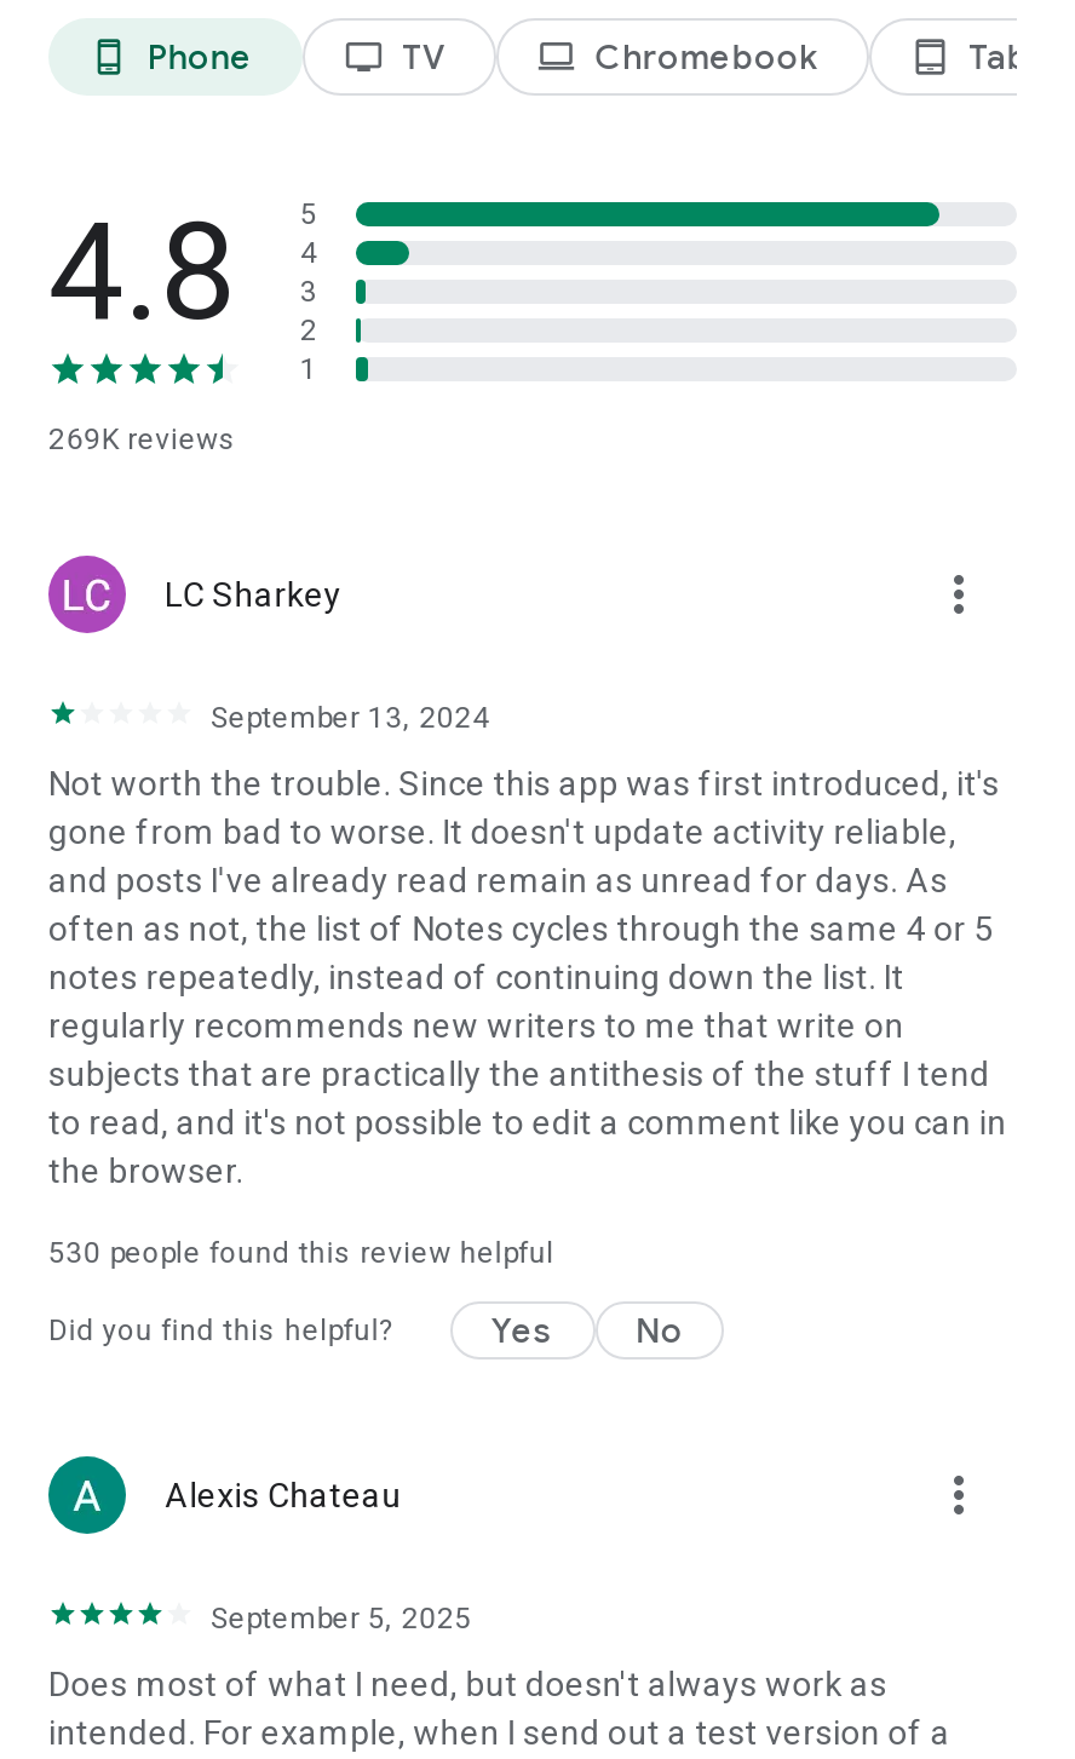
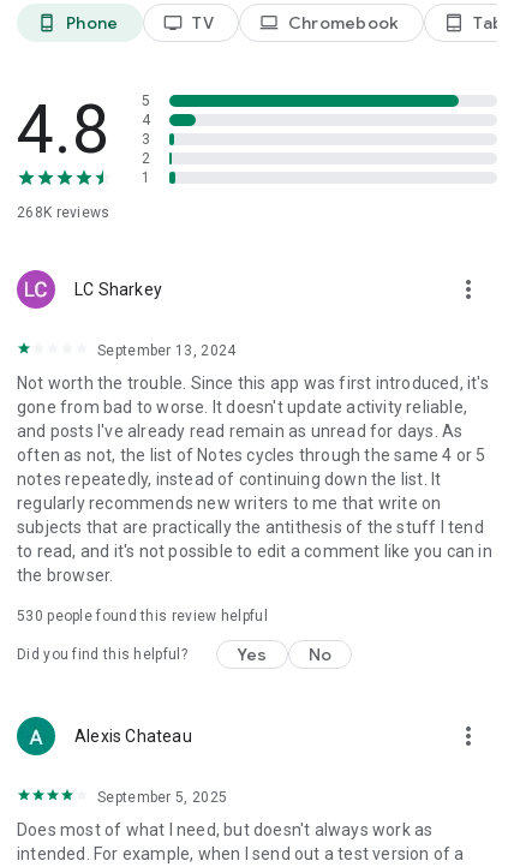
[48,422,236,456] 269K reviews -> [17,204,110,221] 268K reviews

